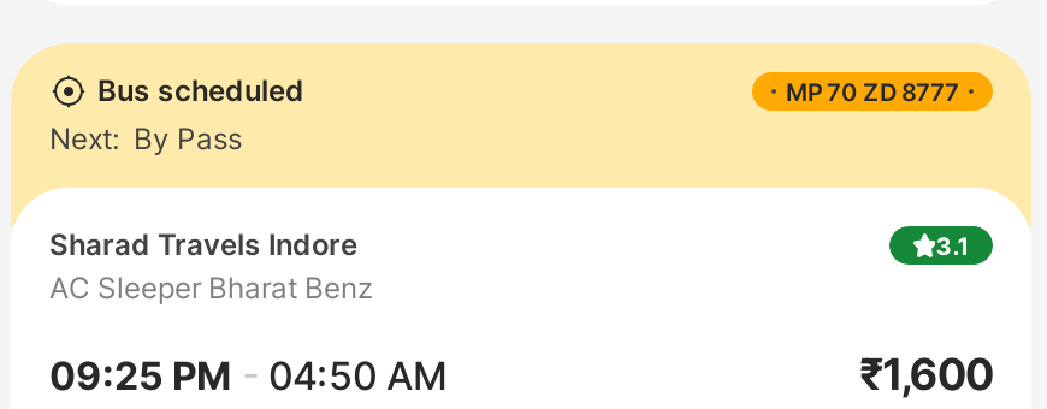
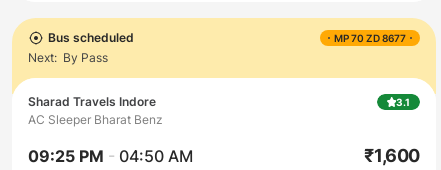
[786,77,959,106] MP 70 ZD 8777 -> [334,32,406,44] MP 70 ZD 8677

